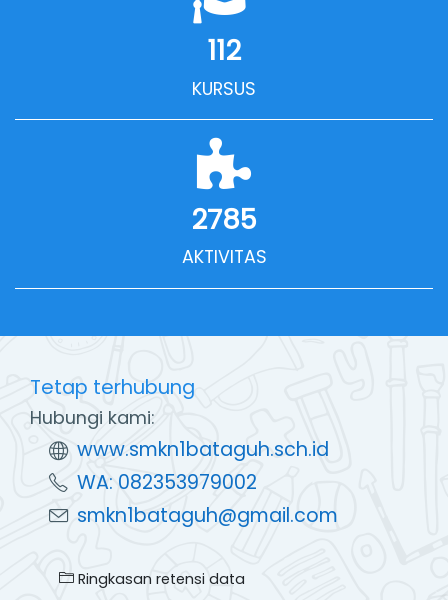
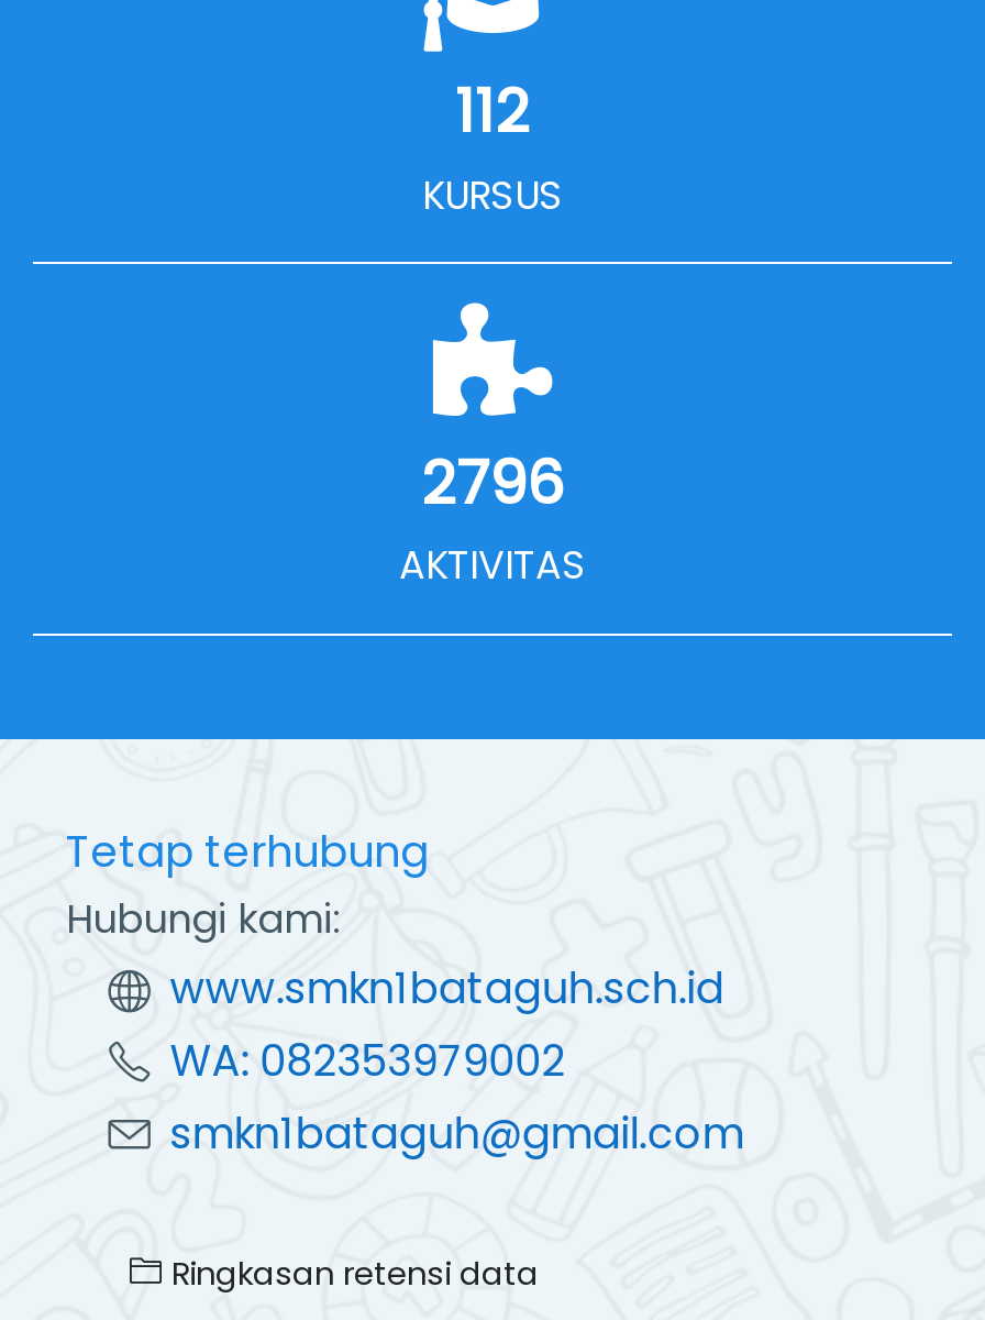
[191,200,257,239] 2785 -> [421,440,564,525] 2796

